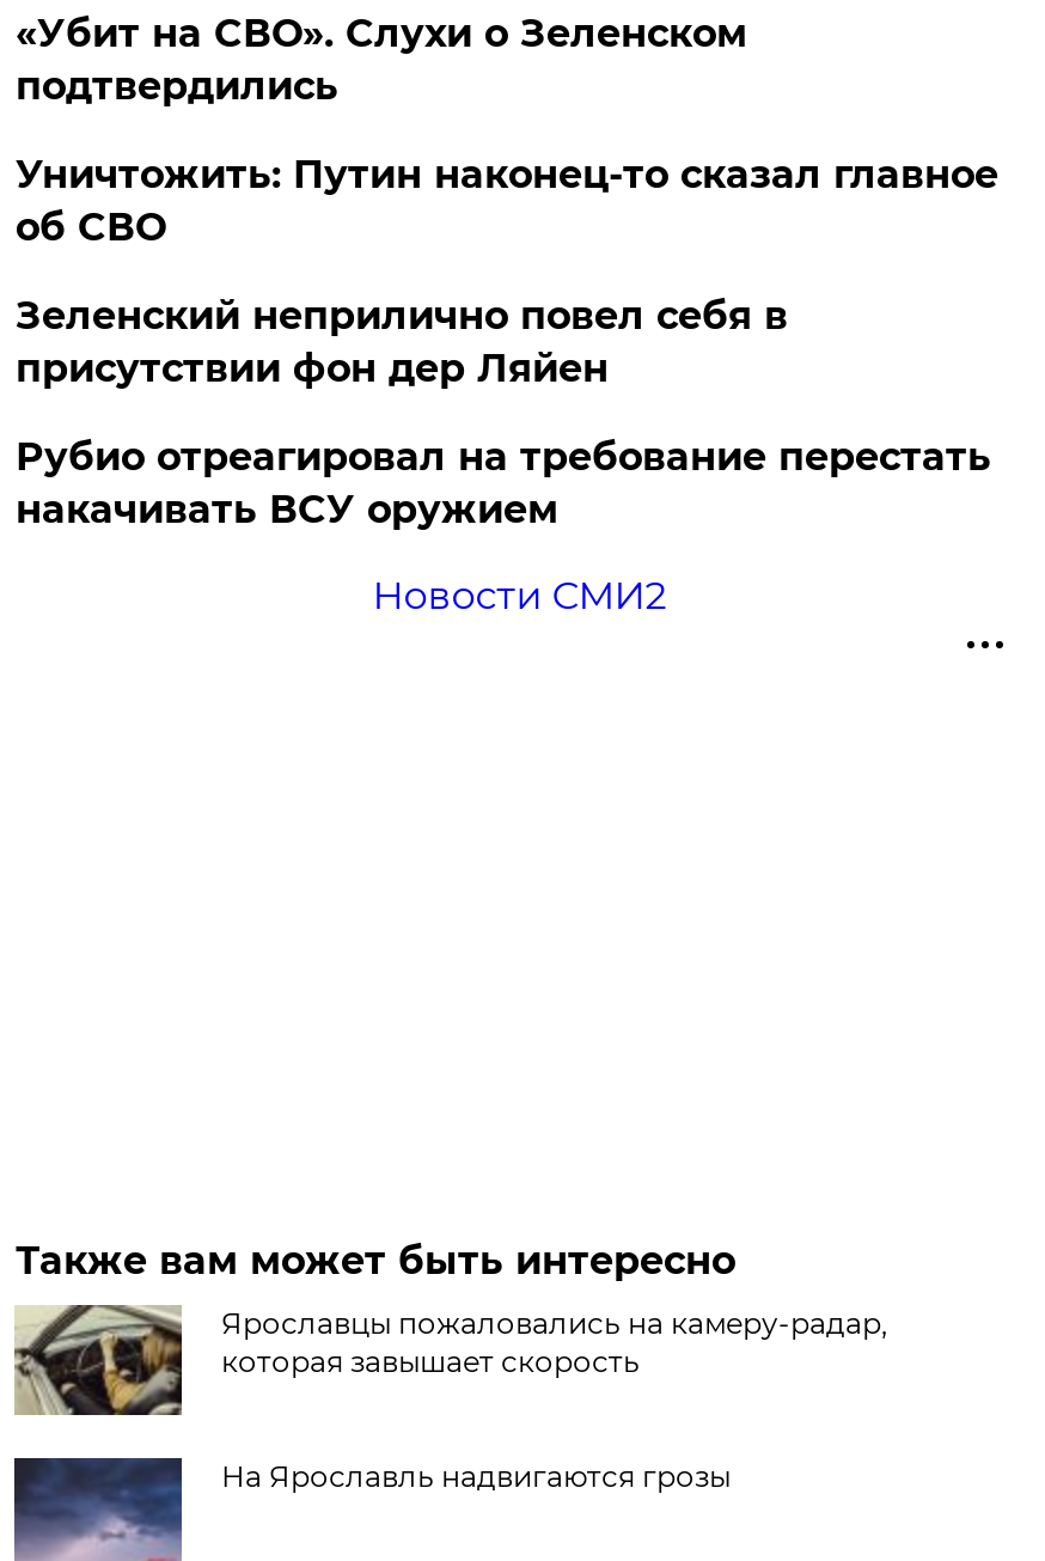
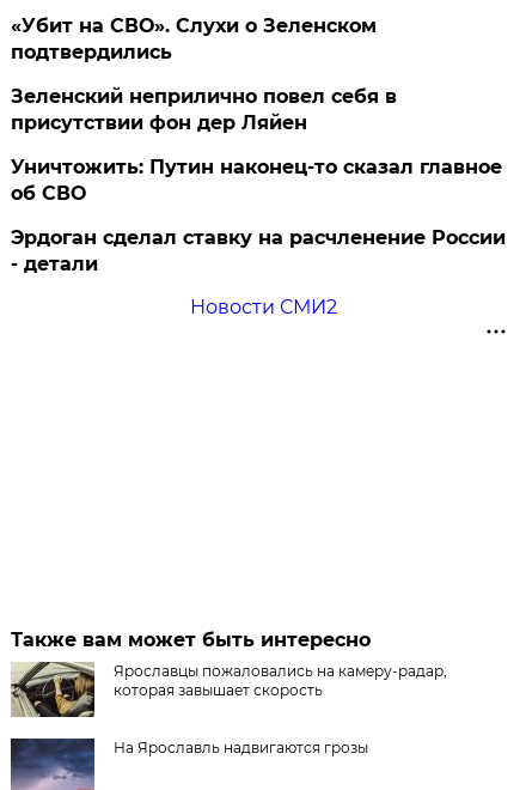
moved [15,152,998,250] -> [11,155,503,205]: Уничтожить: Путин наконец-то сказал главное | об СВО
moved [15,293,788,391] -> [11,85,397,134]: Зеленский неприлично повел cебя в | присутствии фон дер Ляйен
[15,434,991,532] Рубио отреагировал на требование перестать | накачивать ВСУ оружием -> [11,226,506,275] Эрдоган сделал ставку на расчленение России | - детали

